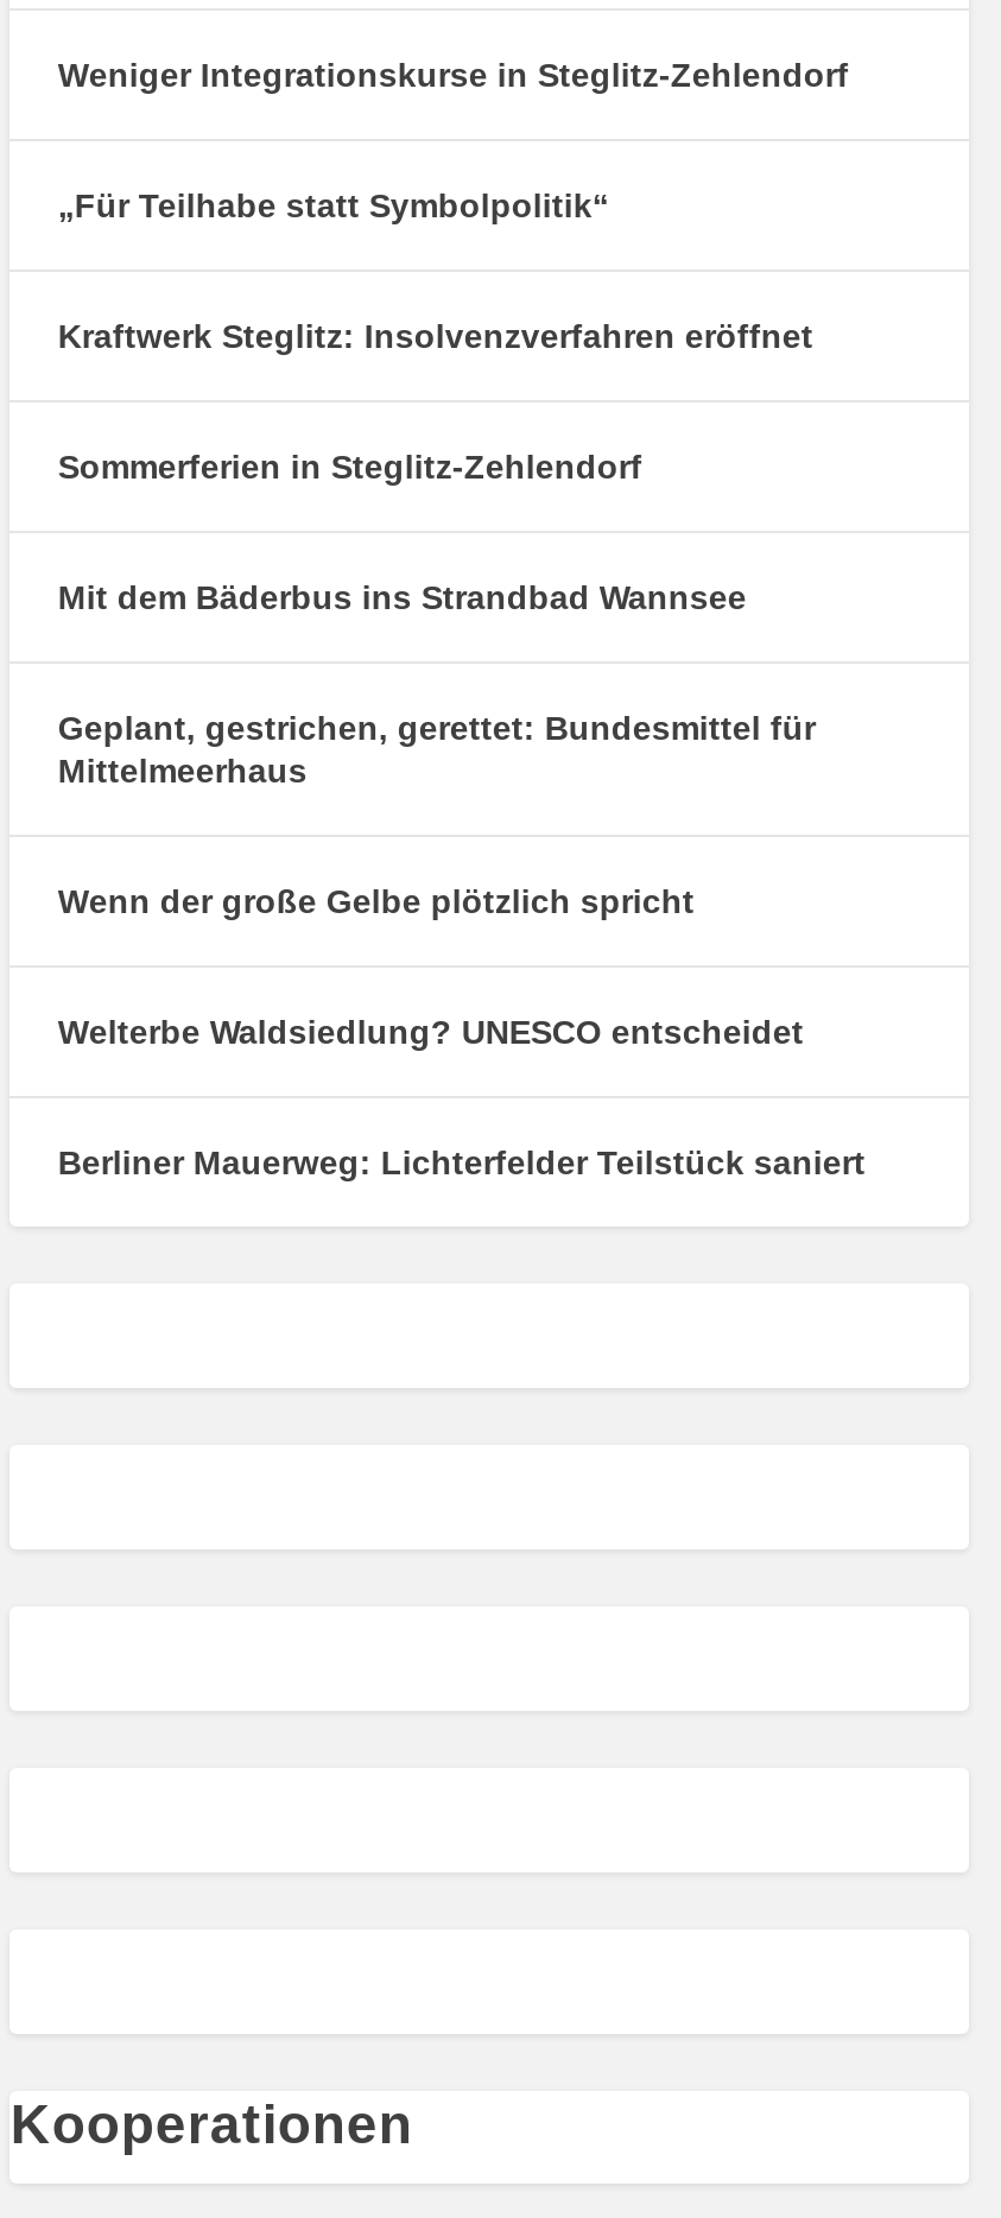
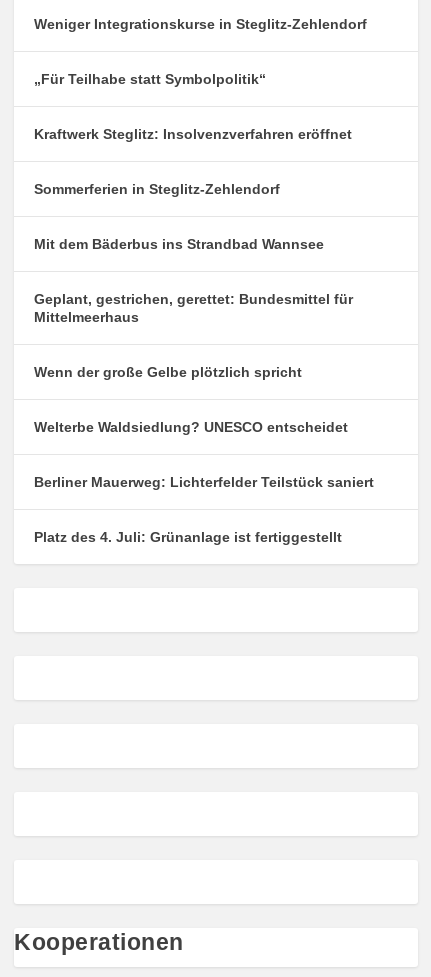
none -> [34,529,342,545] Platz des 4. Juli: Grünanlage ist fertiggestellt

